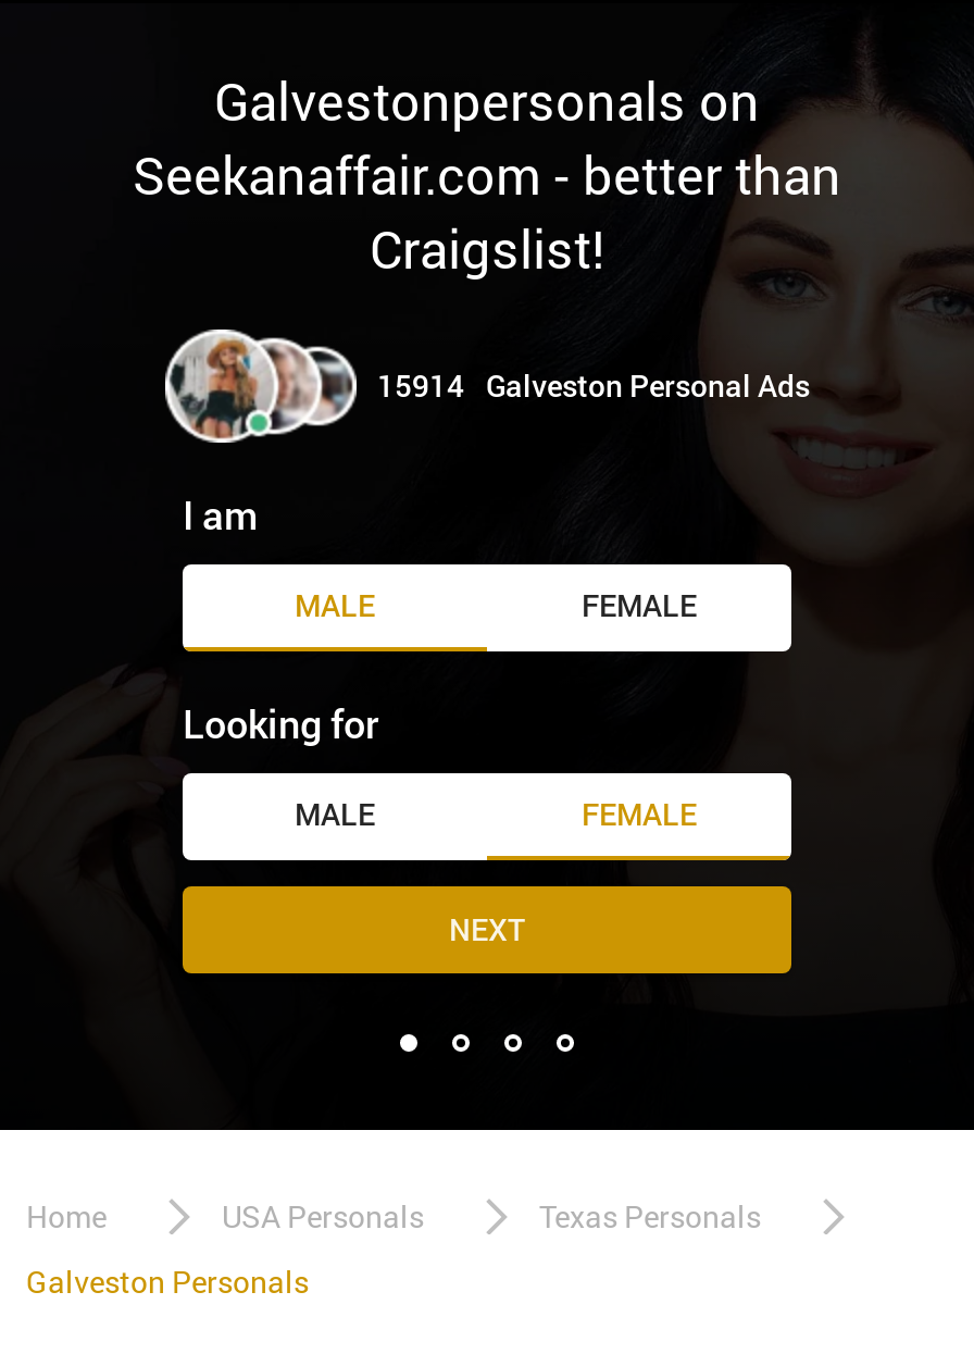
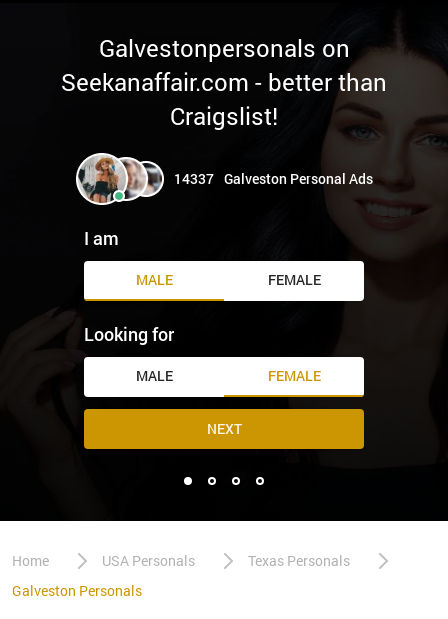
[377,364,810,406] 15914 Galveston Personal Ads -> [173,169,372,188] 14337 Galveston Personal Ads

